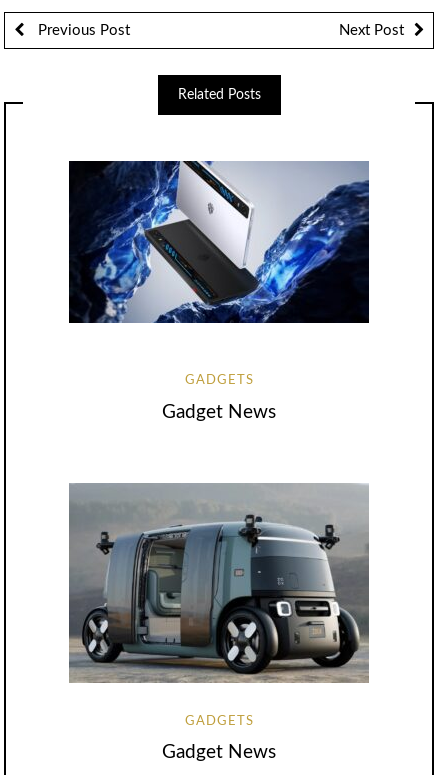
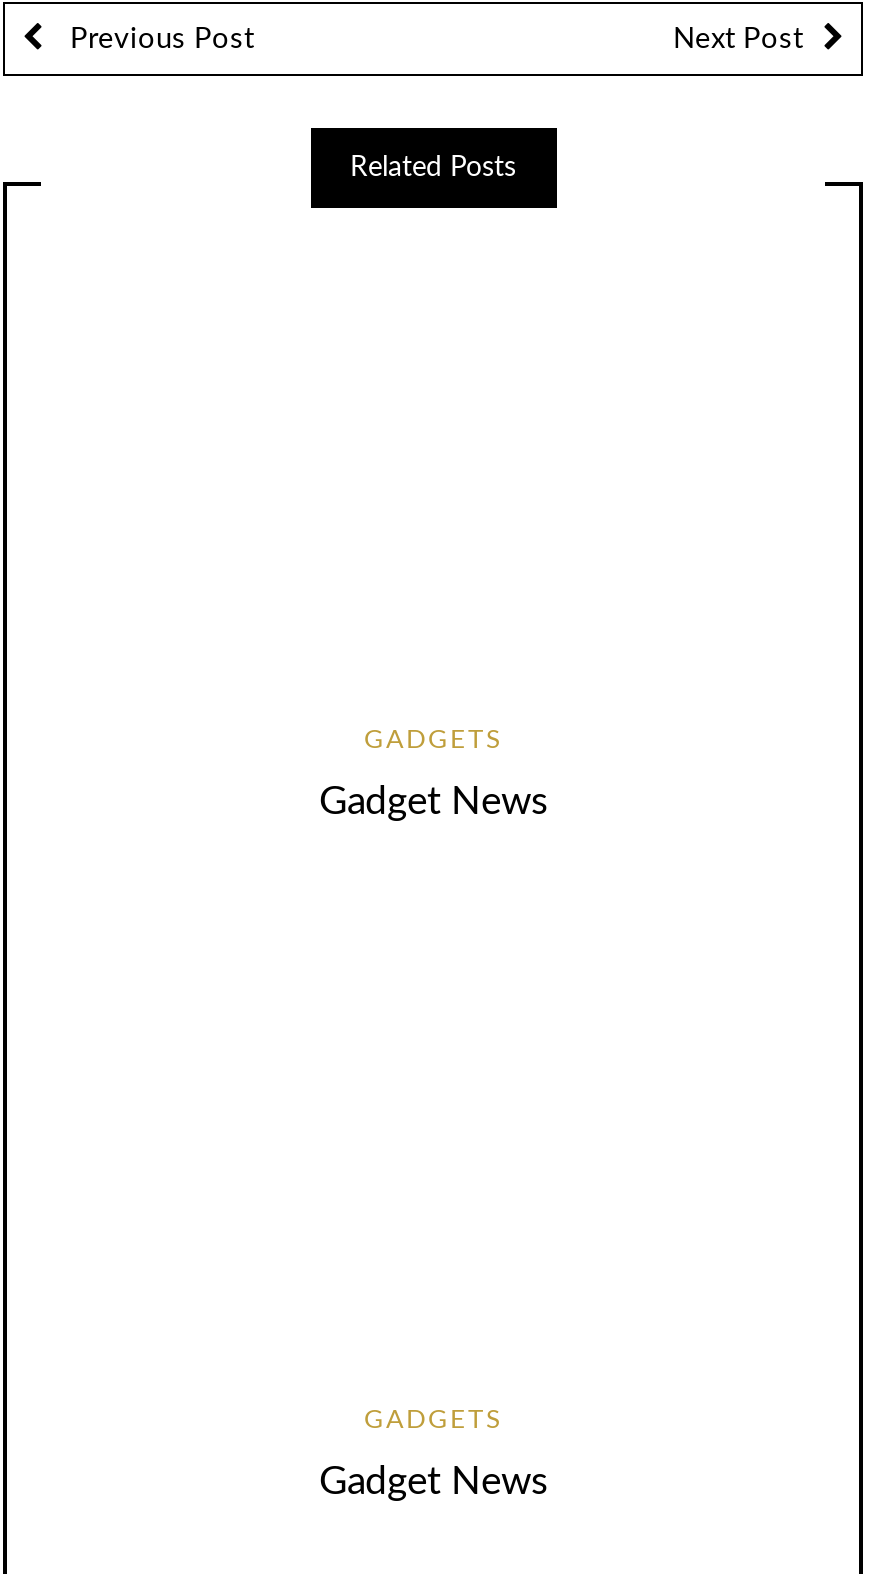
[68,160,370,324] [image] -> none
[68,482,370,684] [image] -> none

